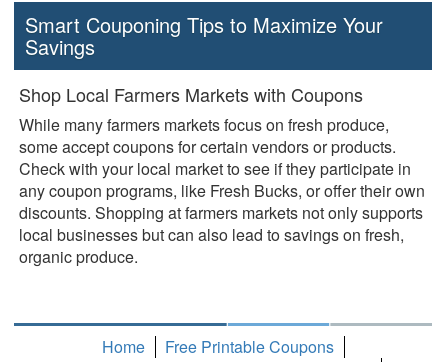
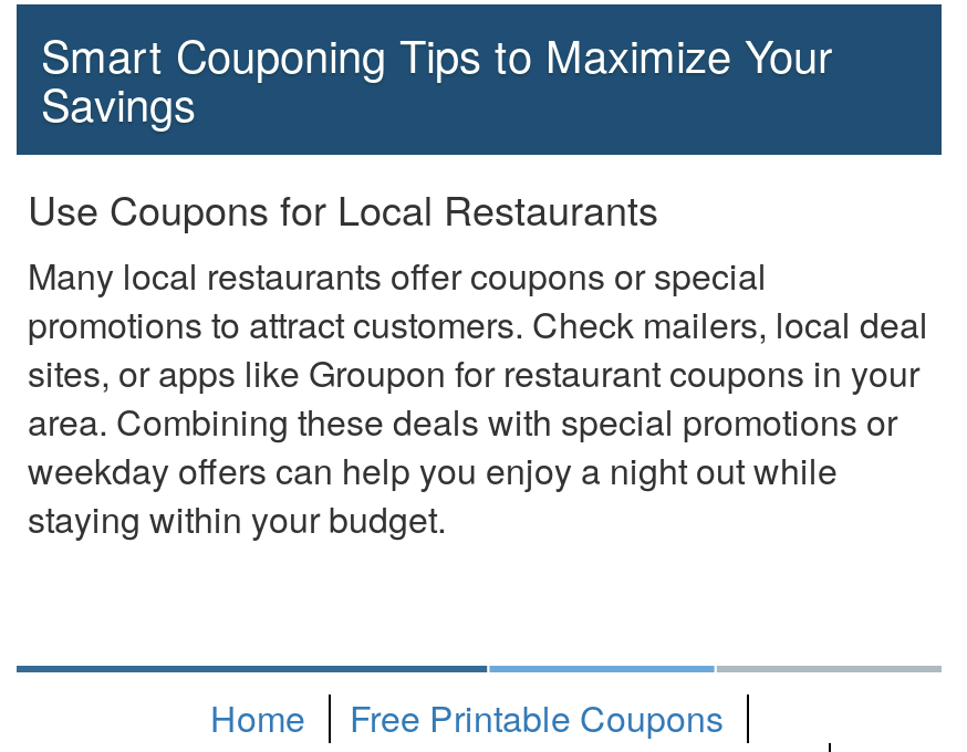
[19,81,425,268] Shop Local Farmers Markets with Coupons | While many farmers markets focus on fresh produce, | some accept coupons for certain vendors or products. | Check with your local market to see if they participate in | any coupon programs, like Fresh Bucks, or offer their own | discounts. Shopping at farmers markets not only supports | local businesses but can also lead to savings on fresh, | organic produce. -> [28,179,928,544] Use Coupons for Local Restaurants | Many local restaurants offer coupons or special | promotions to attract customers. Check mailers, local deal | sites, or apps like Groupon for restaurant coupons in your | area. Combining these deals with special promotions or | weekday offers can help you enjoy a night out while | staying within your budget.

